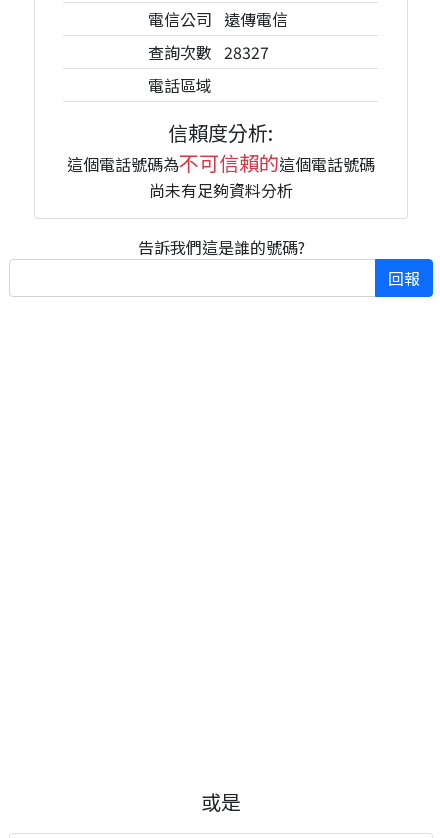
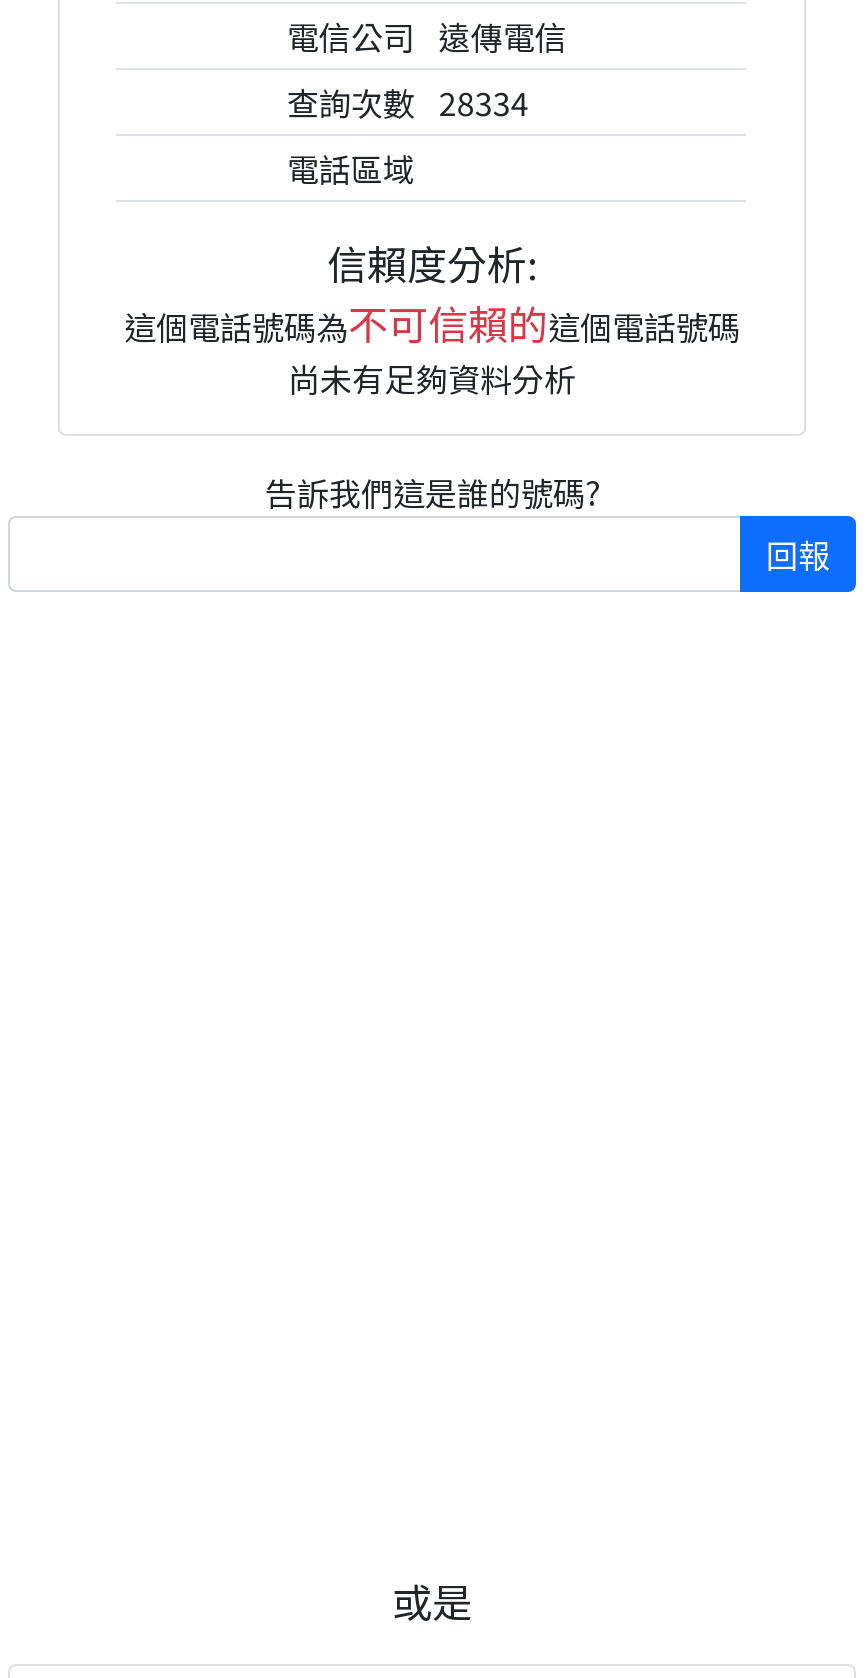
[148,40,269,64] 查詢次數 28327 -> [287,78,529,126] 查詢次數 28334

